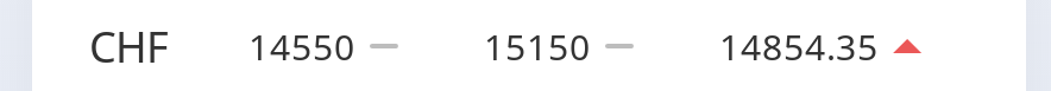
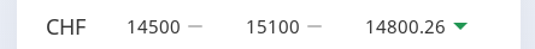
[89,18,355,74] CHF 14550 -> [46,12,181,41] CHF 14500
[484,22,591,70] 15150 -> [246,14,300,38] 15100
[719,22,879,70] 14854.35 -> [365,14,446,38] 14800.26

